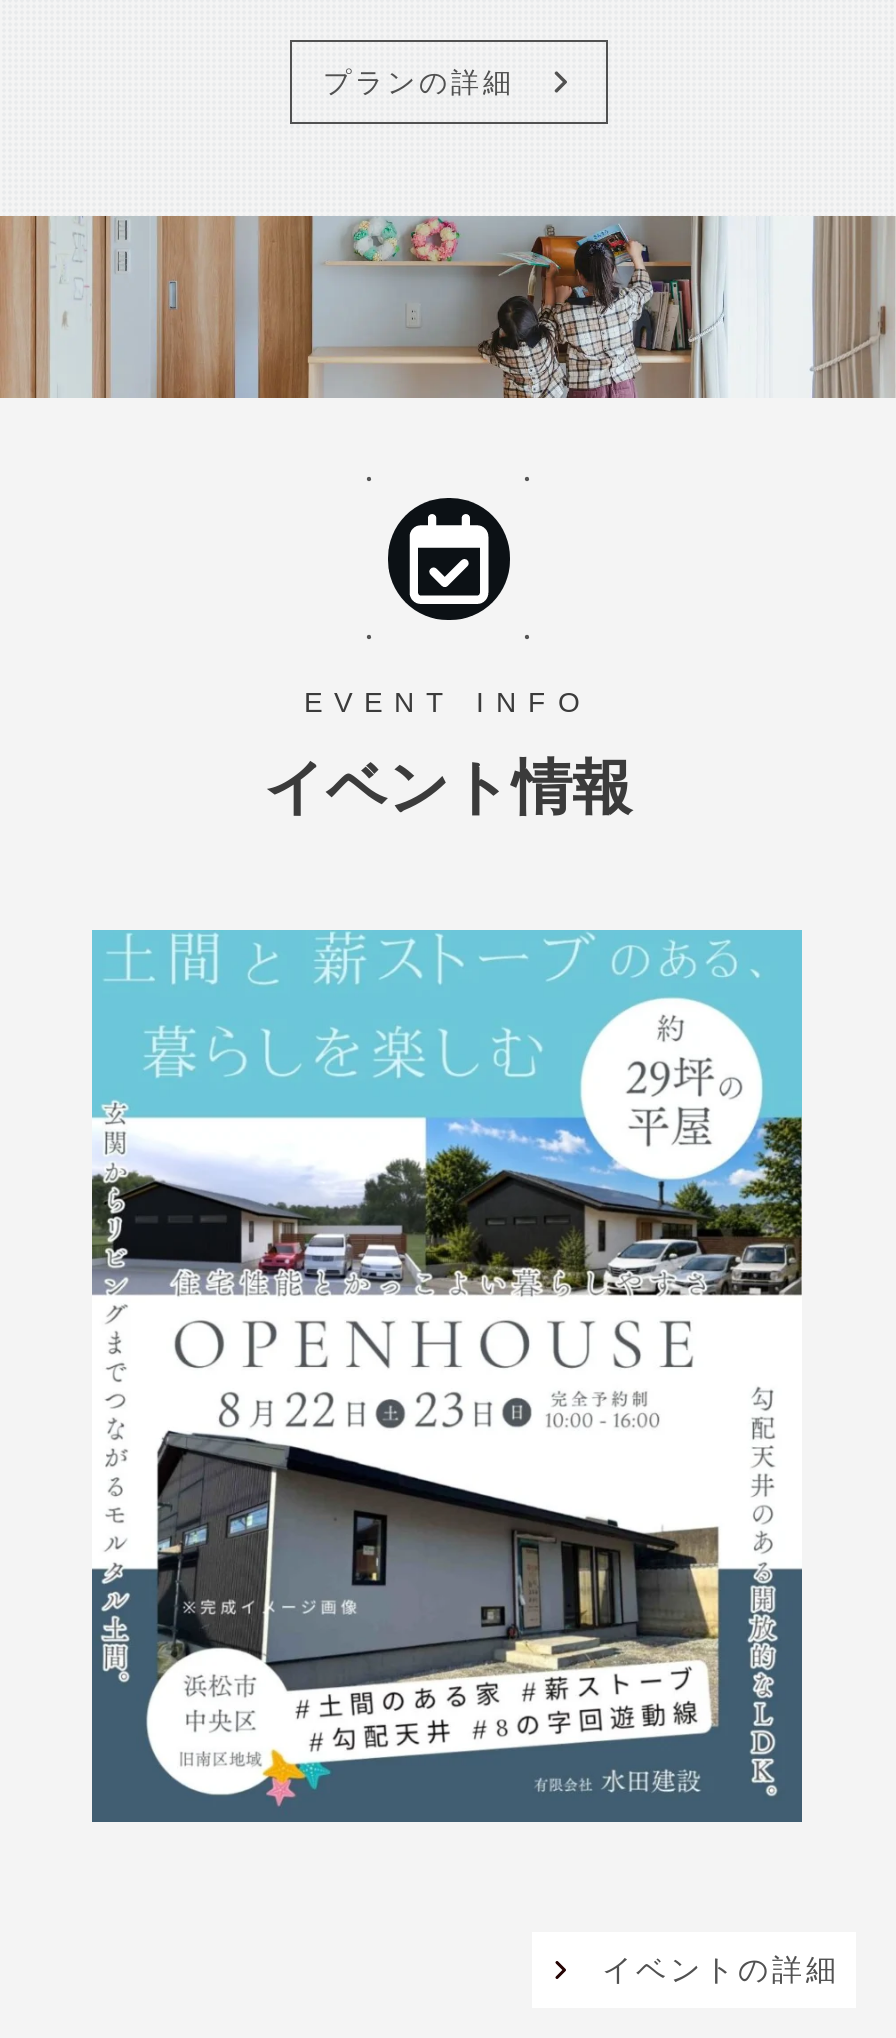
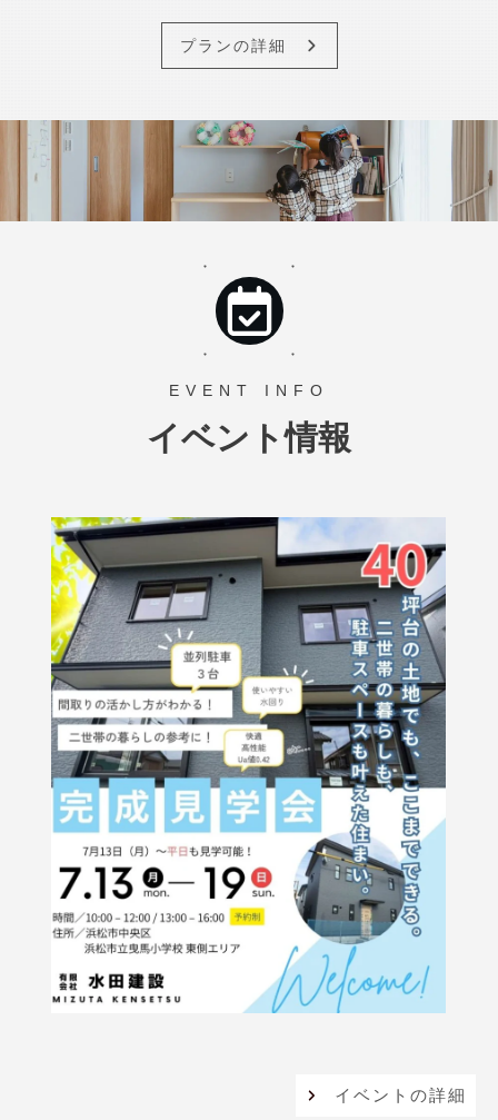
[90,928,804,1824] [image] -> [50,516,447,1014] [image]

